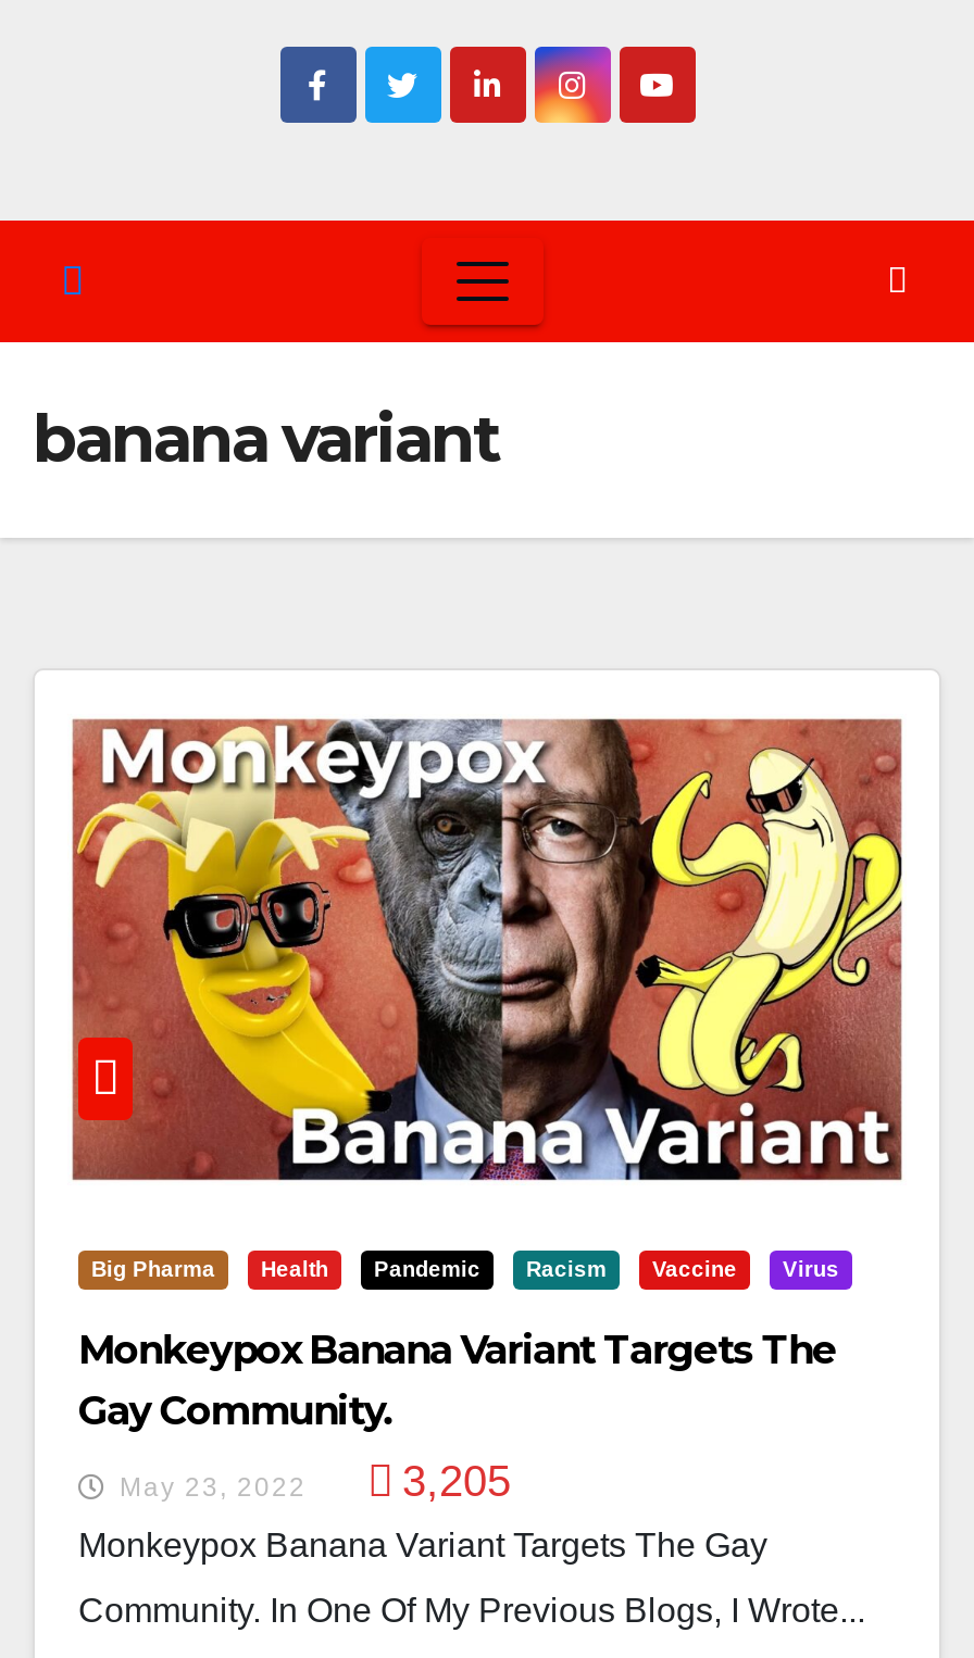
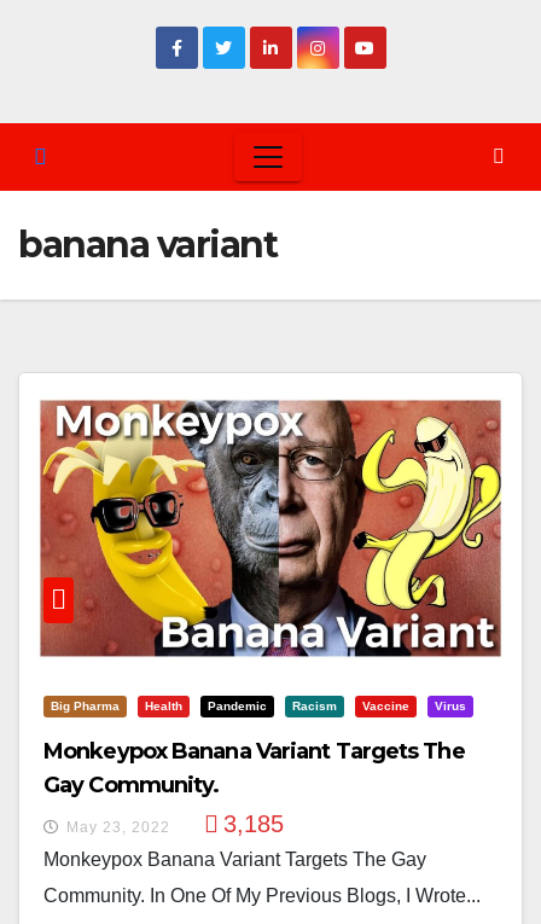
[402,1457,511,1505] 3,205 -> [223,811,284,837] 3,185

